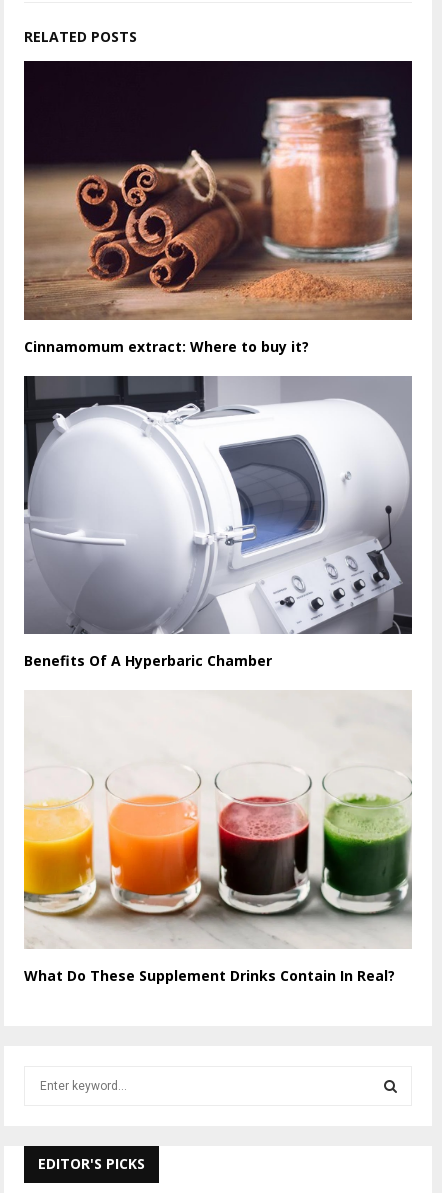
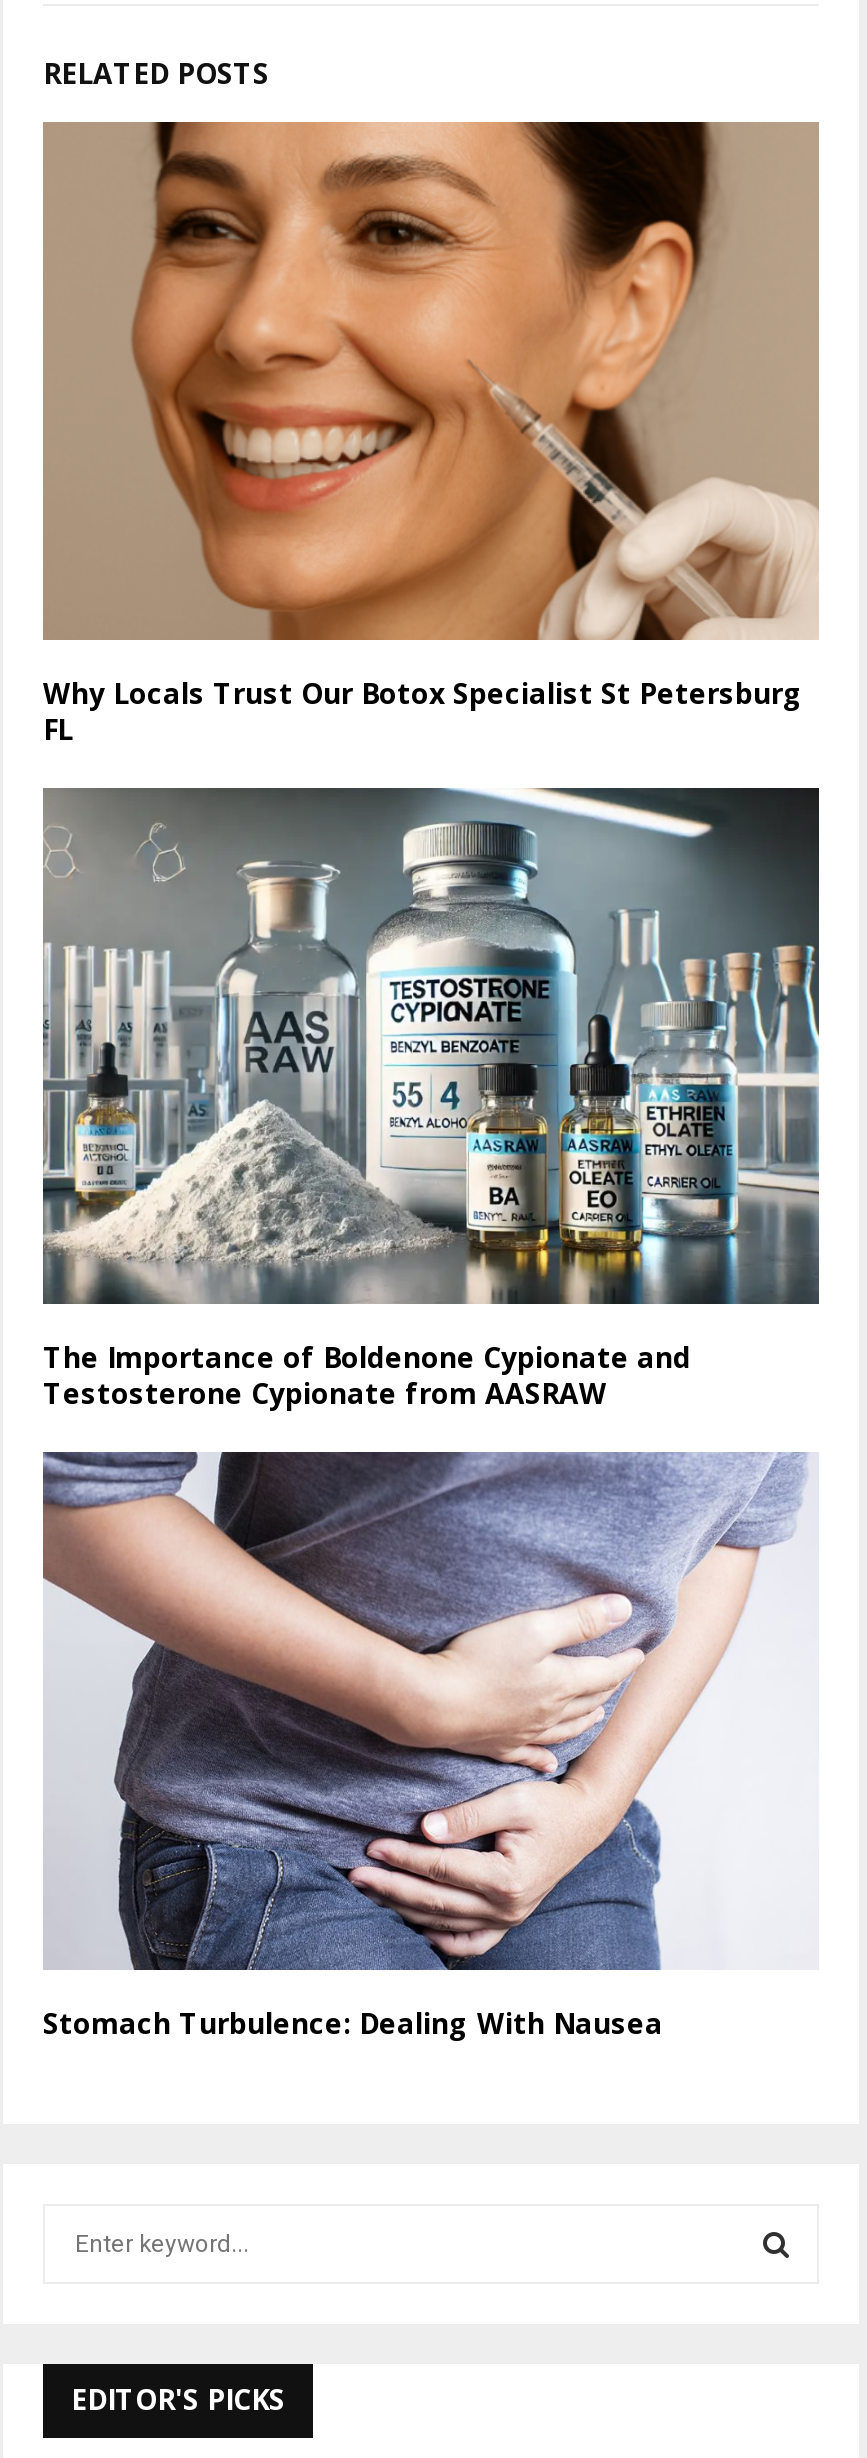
[24,60,412,293] [image] -> [43,120,819,642] [image]
[24,337,309,356] Cinnamomum extract: Where to buy it? -> [43,674,803,748] Why Locals Trust Our Botox Specialist St Petersburg | FL
[24,375,412,670] [image] | Benefits Of A Hyperbaric Chamber -> [43,786,819,1413] [image] | The Importance of Boldenone Cypionate and | Testosterone Cypionate from AASRAW
[23,691,413,949] [image] -> [41,1450,817,1918] [image]
[24,966,395,985] What Do These Supplement Drinks Contain In Real? -> [43,2004,671,2042] Stomach Turbulence: Dealing With Nausea

